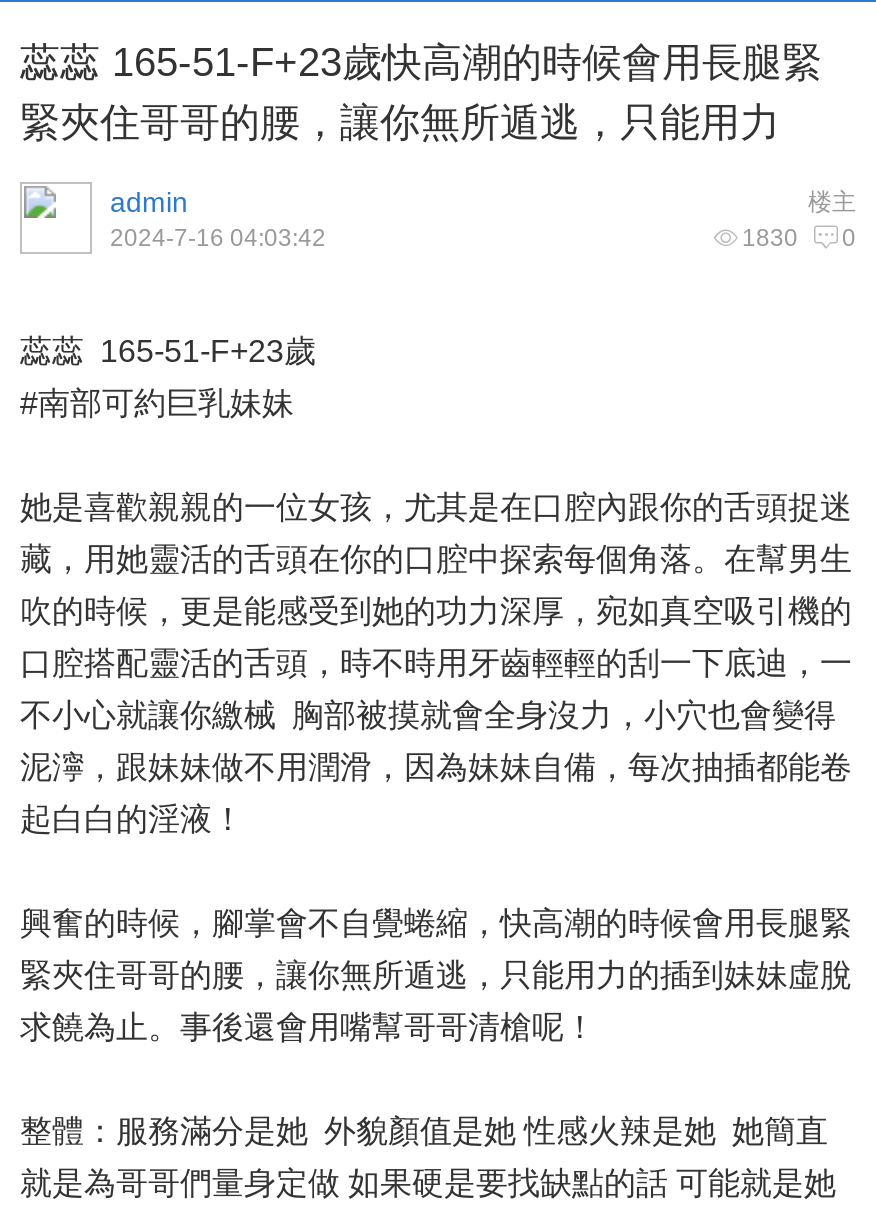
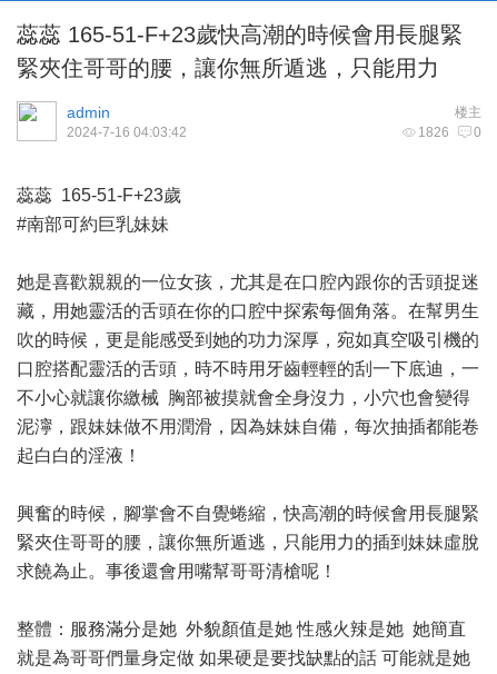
[742,224,856,252] 1830 0 -> [418,125,481,140] 1826 0

